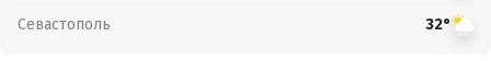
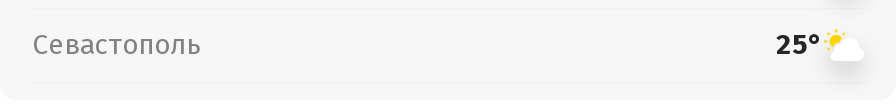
[425,15,452,34] 32° -> [776,28,824,62] 25°

